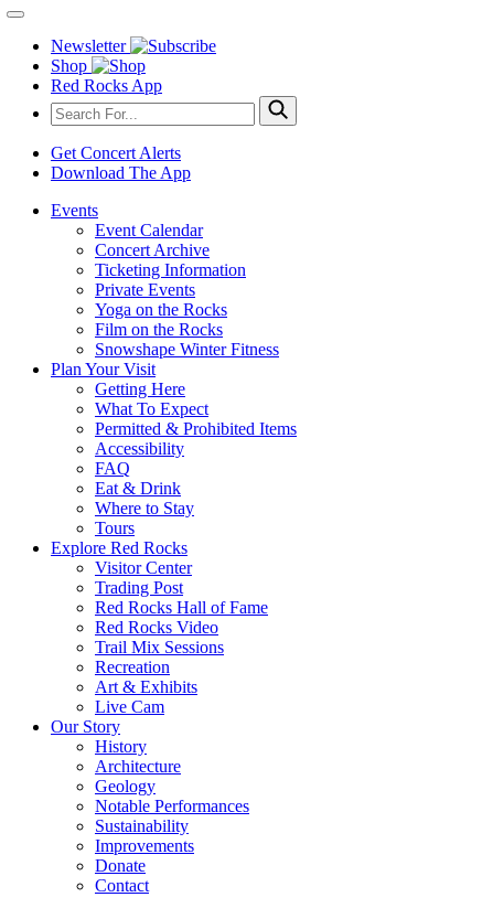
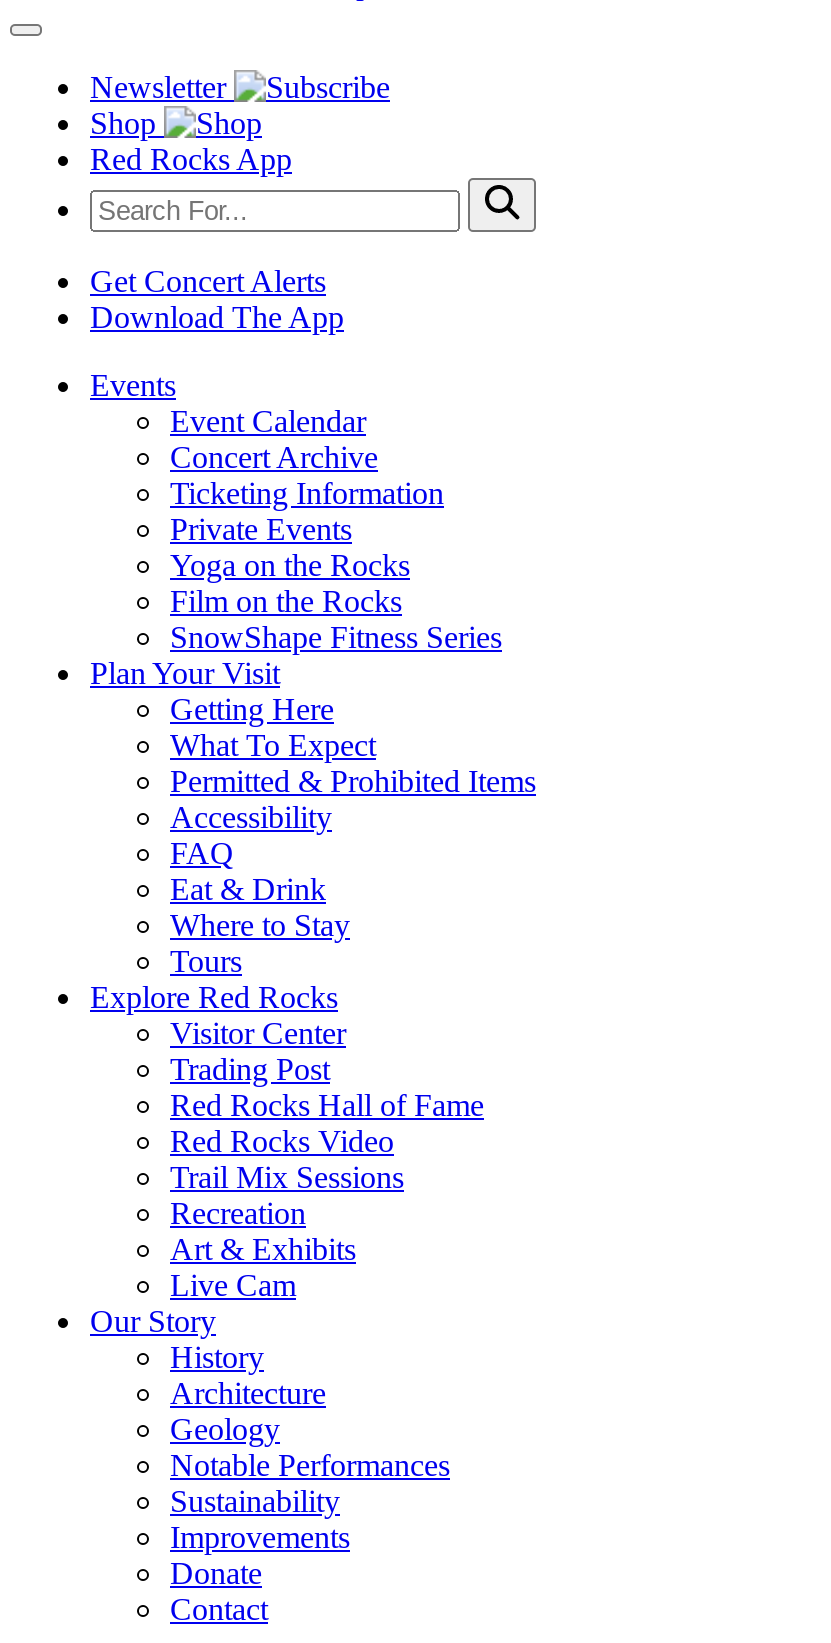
[95,340,279,359] Snowshape Winter Fitness -> [170,620,502,654] SnowShape Fitness Series

